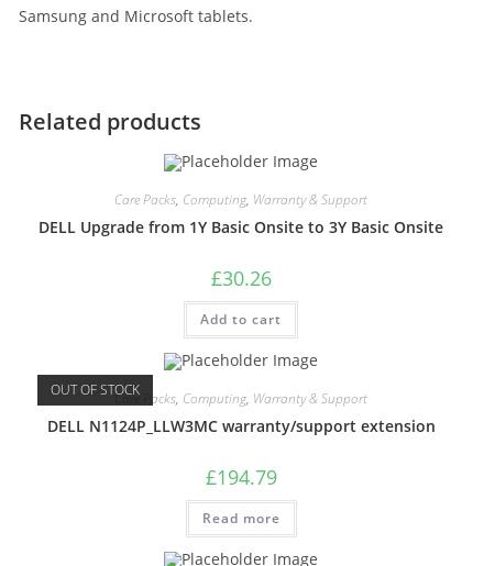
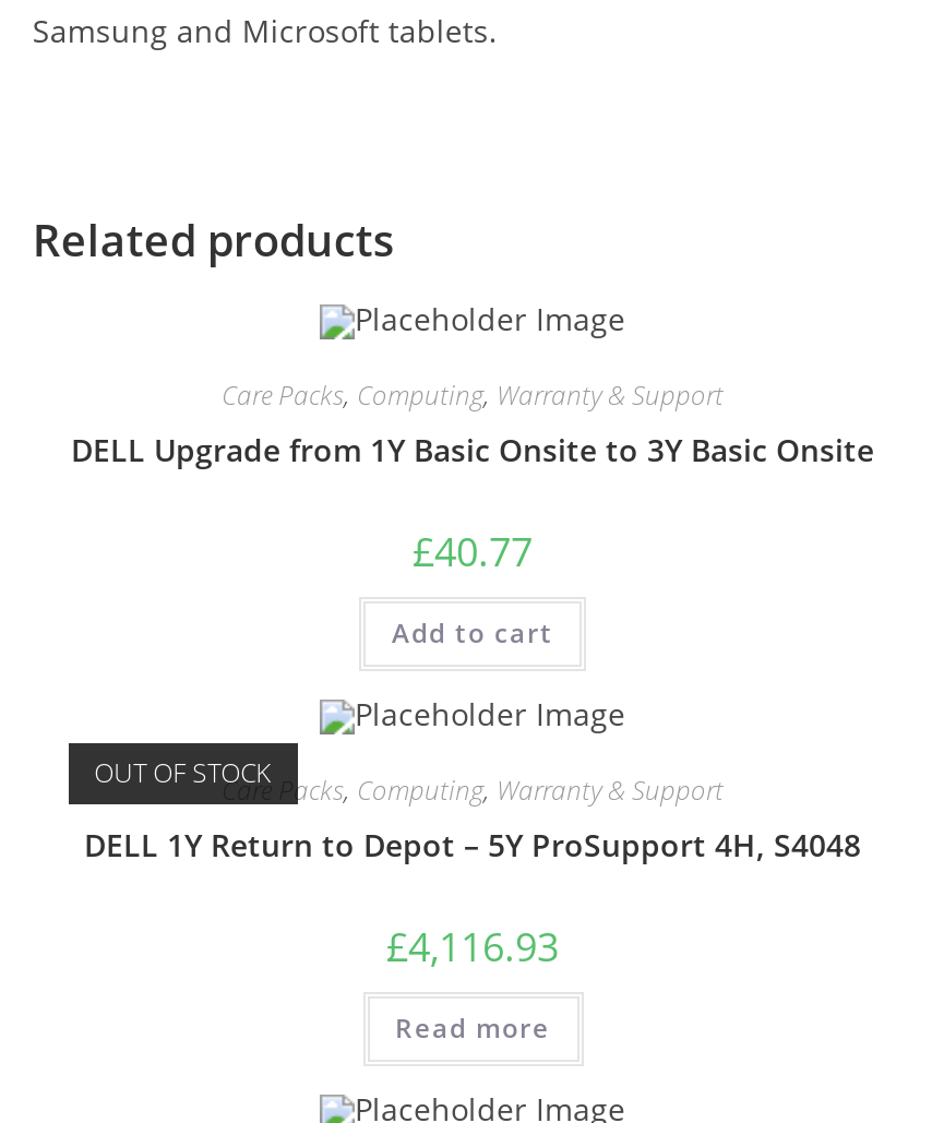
[211,265,271,291] £30.26 -> [413,525,533,577] £40.77
[47,415,435,436] DELL N1124P_LLW3MC warranty/support extension -> [84,824,861,865] DELL 1Y Return to Depot – 5Y ProSupport 4H, S4048
[205,464,277,490] £194.79 -> [386,920,559,972] £4,116.93

